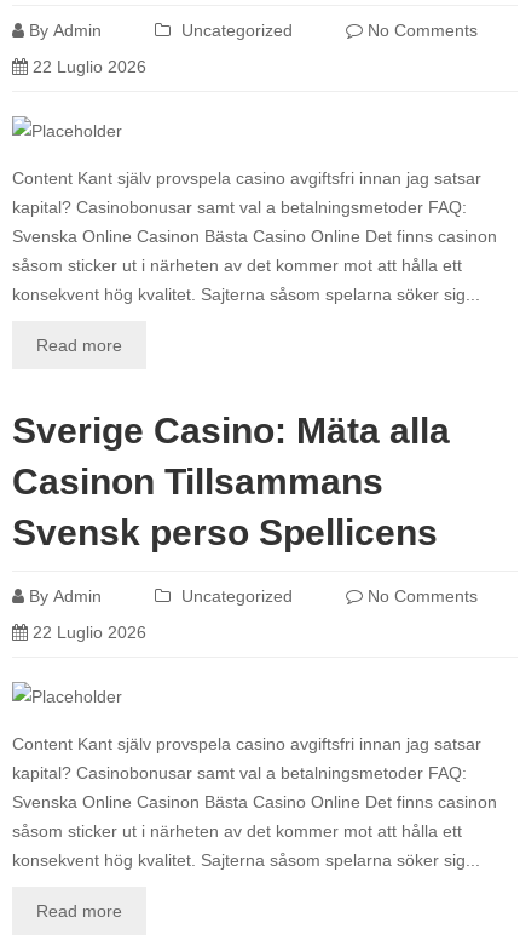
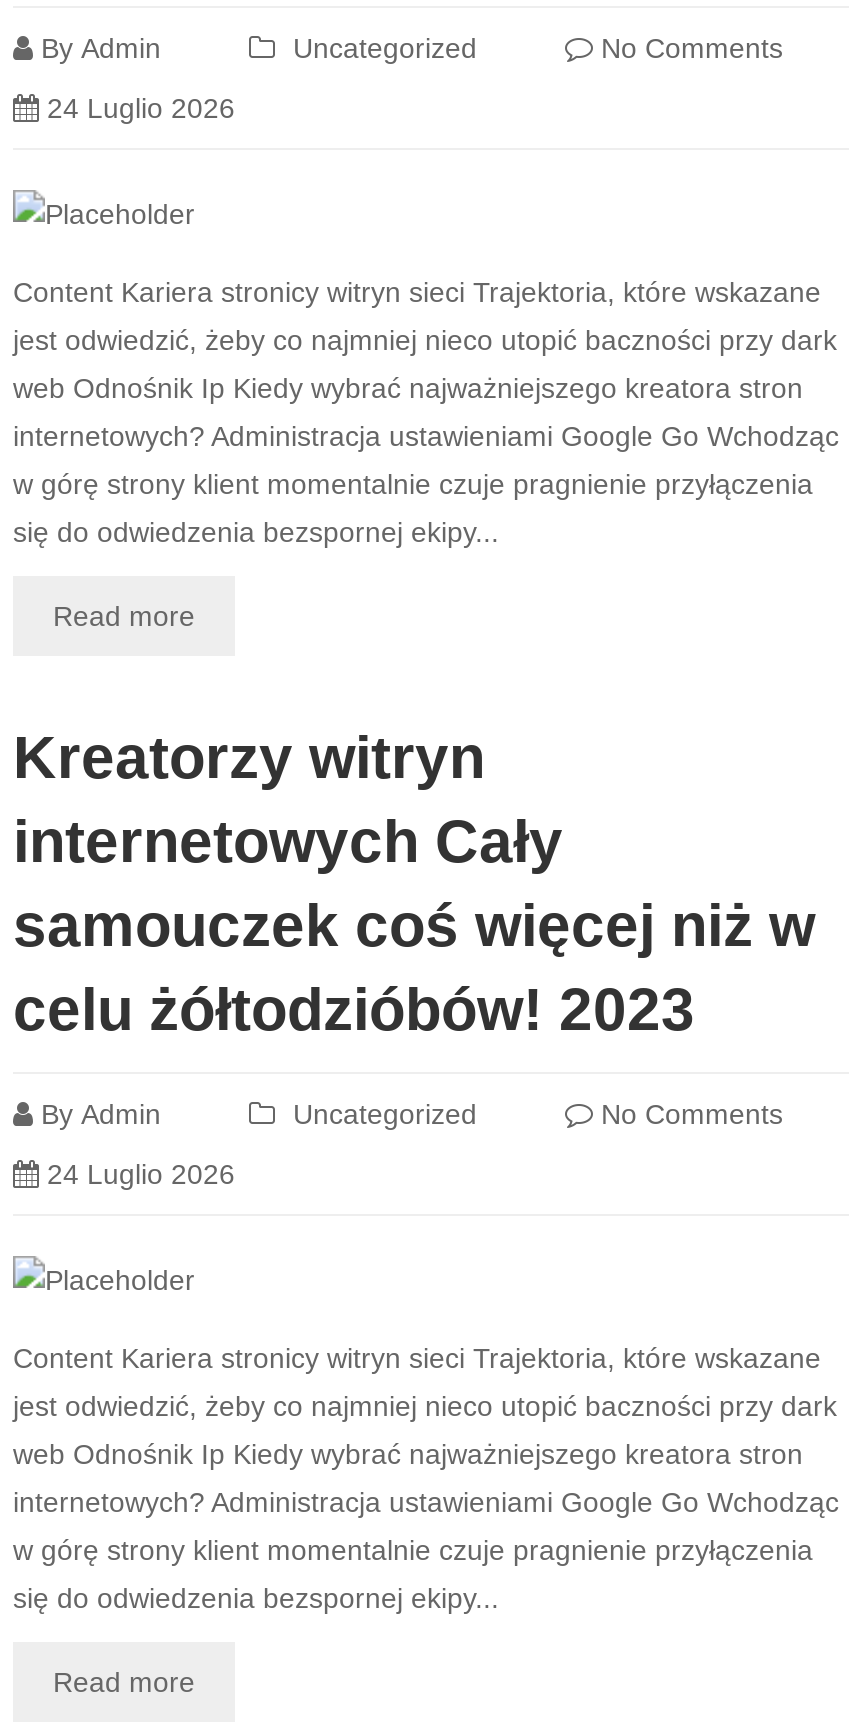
[28,57,146,77] 22 Luglio 2026 -> [39,92,235,124] 24 Luglio 2026
[12,169,497,304] Content Kant själv provspela casino avgiftsfri innan jag satsar | kapital? Casinobonusar samt val a betalningsmetoder FAQ: | Svenska Online Casinon Bästa Casino Online Det finns casinon | såsom sticker ut i närheten av det kommer mot att hålla ett | konsekvent hög kvalitet. Sajterna såsom spelarna söker sig... -> [13,276,839,548] Content Kariera stronicy witryn sieci Trajektoria, które wskazane | jest odwiedzić, żeby co najmniej nieco utopić baczności przy dark | web Odnośnik Ip Kiedy wybrać najważniejszego kreatora stron | internetowych? Administracja ustawieniami Google Go Wchodząc | w górę strony klient momentalnie czuje pragnienie przyłączenia | się do odwiedzenia bezspornej ekipy...
[12,411,450,553] Sverige Casino: Mäta alla | Casinon Tillsammans | Svensk perso Spellicens -> [13,724,815,1042] Kreatorzy witryn | internetowych Cały | samouczek coś więcej niż w | celu żółtodzióbów! 2023
[28,623,146,642] 22 Luglio 2026 -> [39,1158,235,1190] 24 Luglio 2026
[12,734,497,870] Content Kant själv provspela casino avgiftsfri innan jag satsar | kapital? Casinobonusar samt val a betalningsmetoder FAQ: | Svenska Online Casinon Bästa Casino Online Det finns casinon | såsom sticker ut i närheten av det kommer mot att hålla ett | konsekvent hög kvalitet. Sajterna såsom spelarna söker sig... -> [13,1342,839,1614] Content Kariera stronicy witryn sieci Trajektoria, które wskazane | jest odwiedzić, żeby co najmniej nieco utopić baczności przy dark | web Odnośnik Ip Kiedy wybrać najważniejszego kreatora stron | internetowych? Administracja ustawieniami Google Go Wchodząc | w górę strony klient momentalnie czuje pragnienie przyłączenia | się do odwiedzenia bezspornej ekipy...

